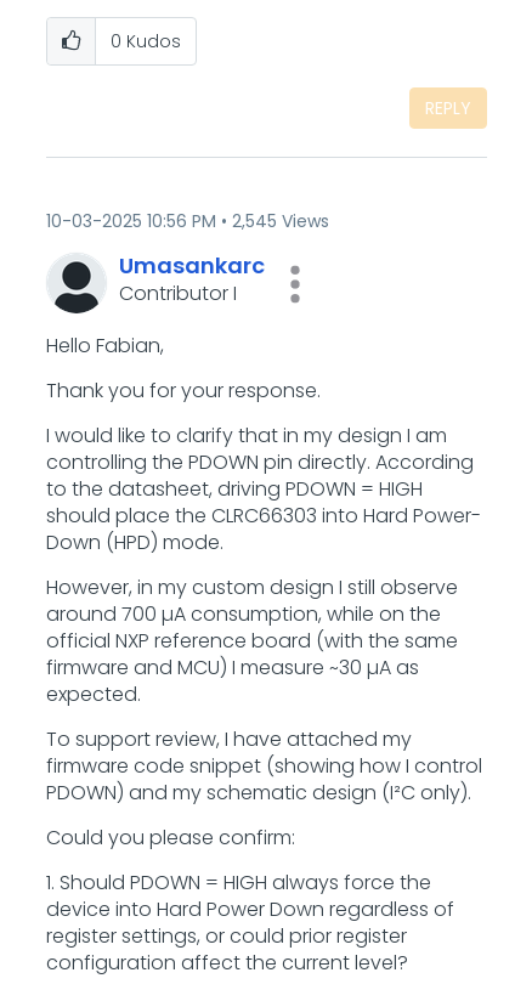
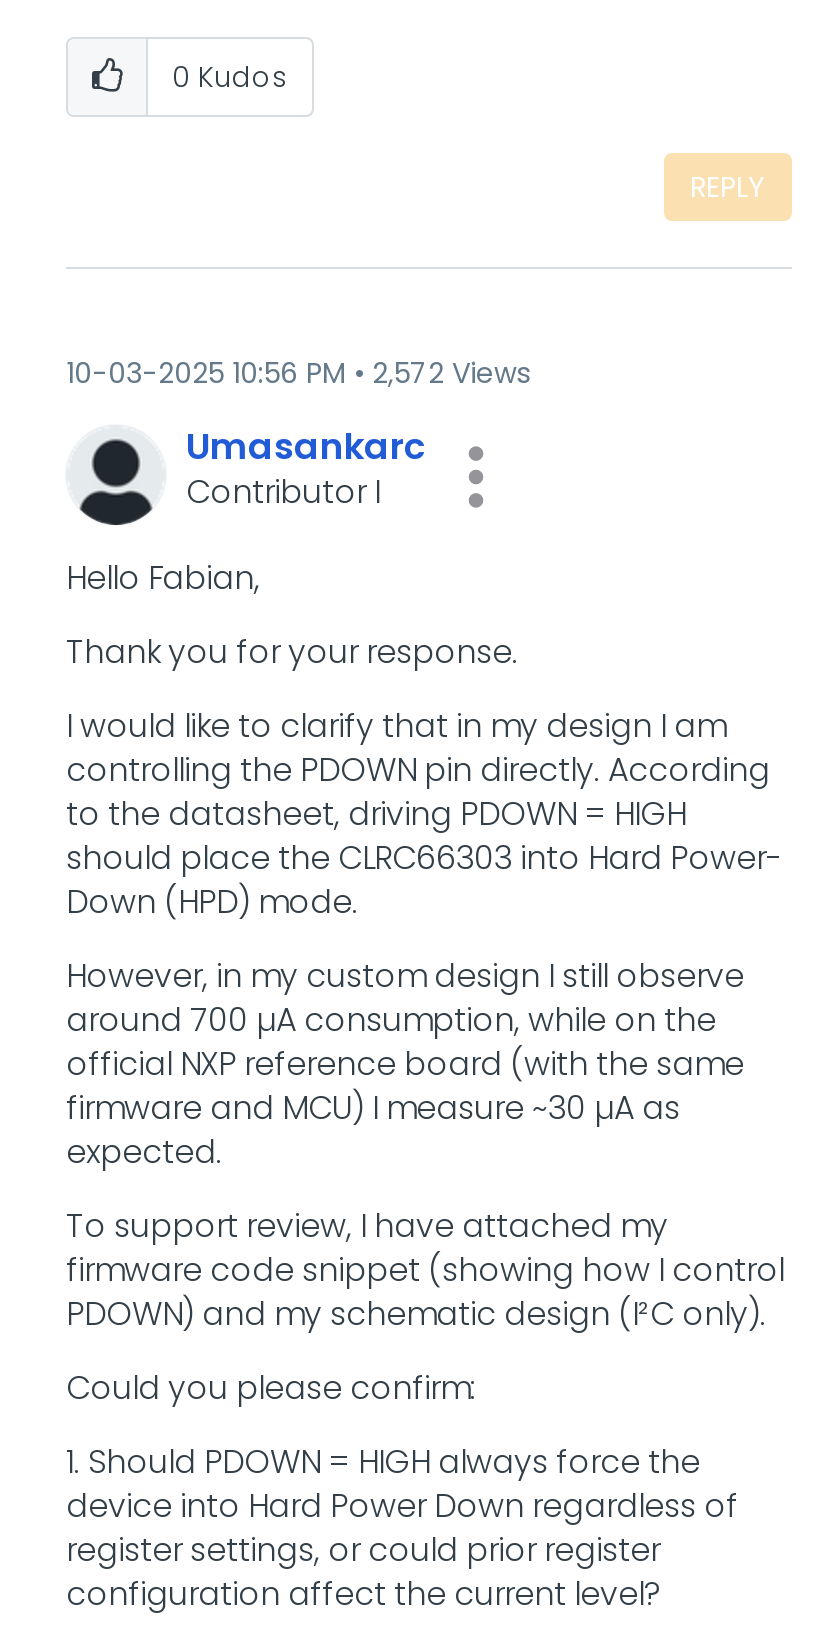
[46,209,329,233] 10-03-2025 10:56 PM 2,545 Views -> [66,353,530,393] 10-03-2025 10:56 PM 2,572 Views

